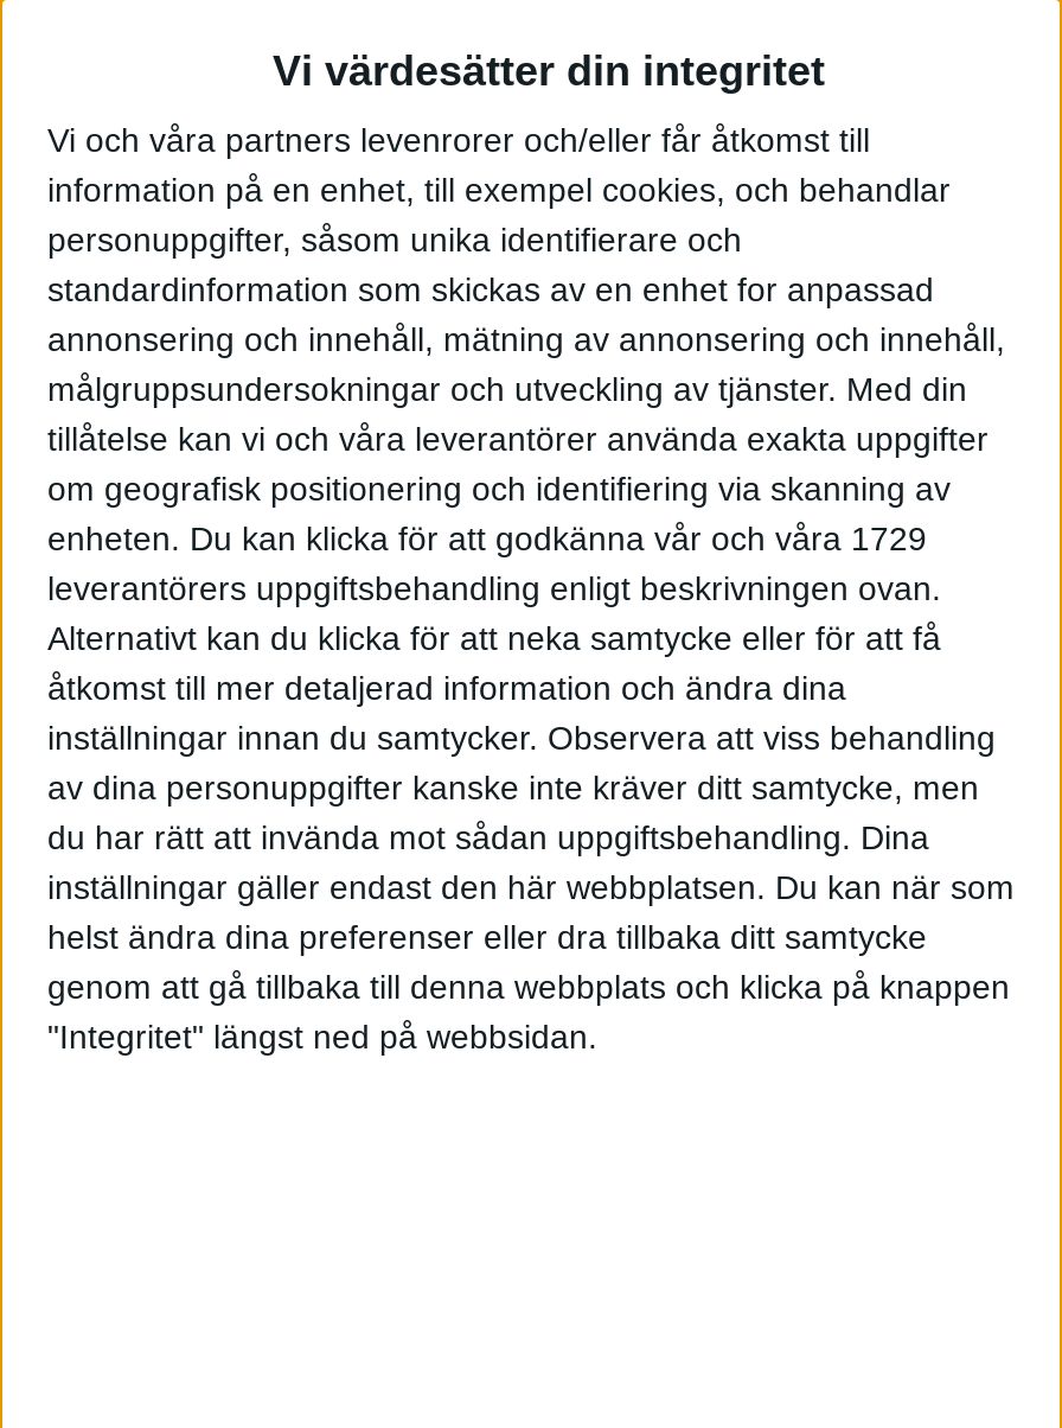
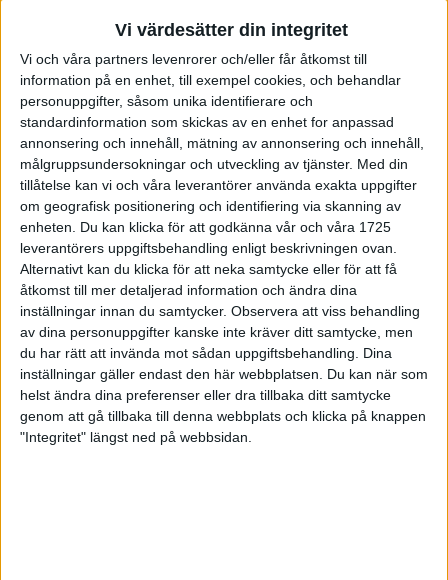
[47,520,927,558] enheten. Du kan klicka för att godkänna vår och våra 1729 -> [20,219,391,235] enheten. Du kan klicka för att godkänna vår och våra 1725

